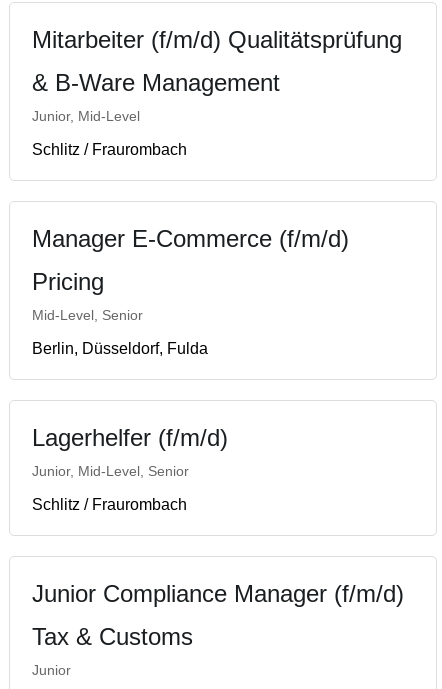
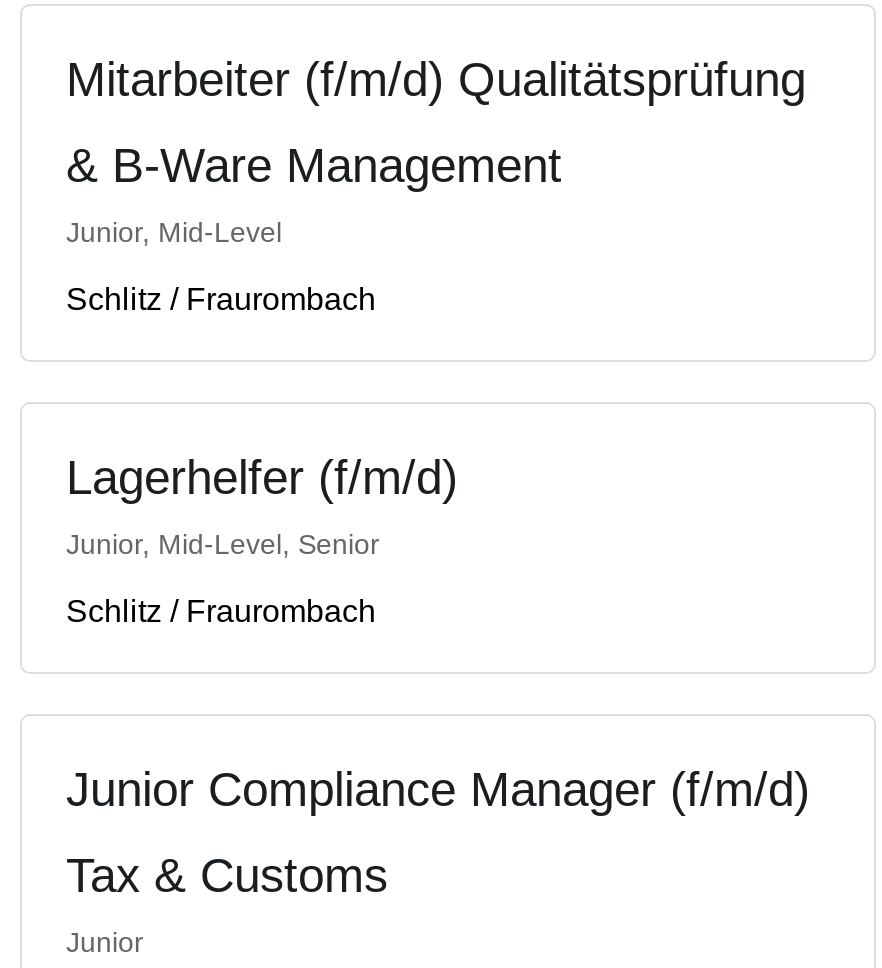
[32,225,349,357] Manager E-Commerce (f/m/d) | Pricing | Mid-Level, Senior | Berlin, Düsseldorf, Fulda -> none

